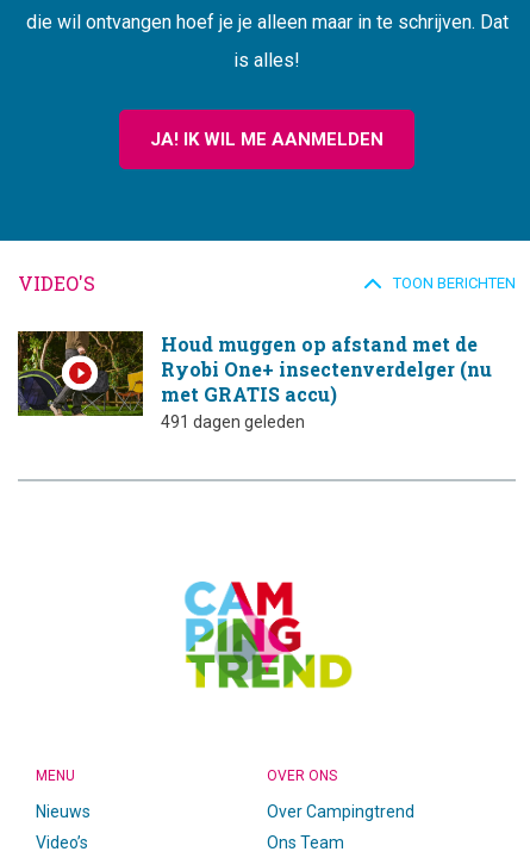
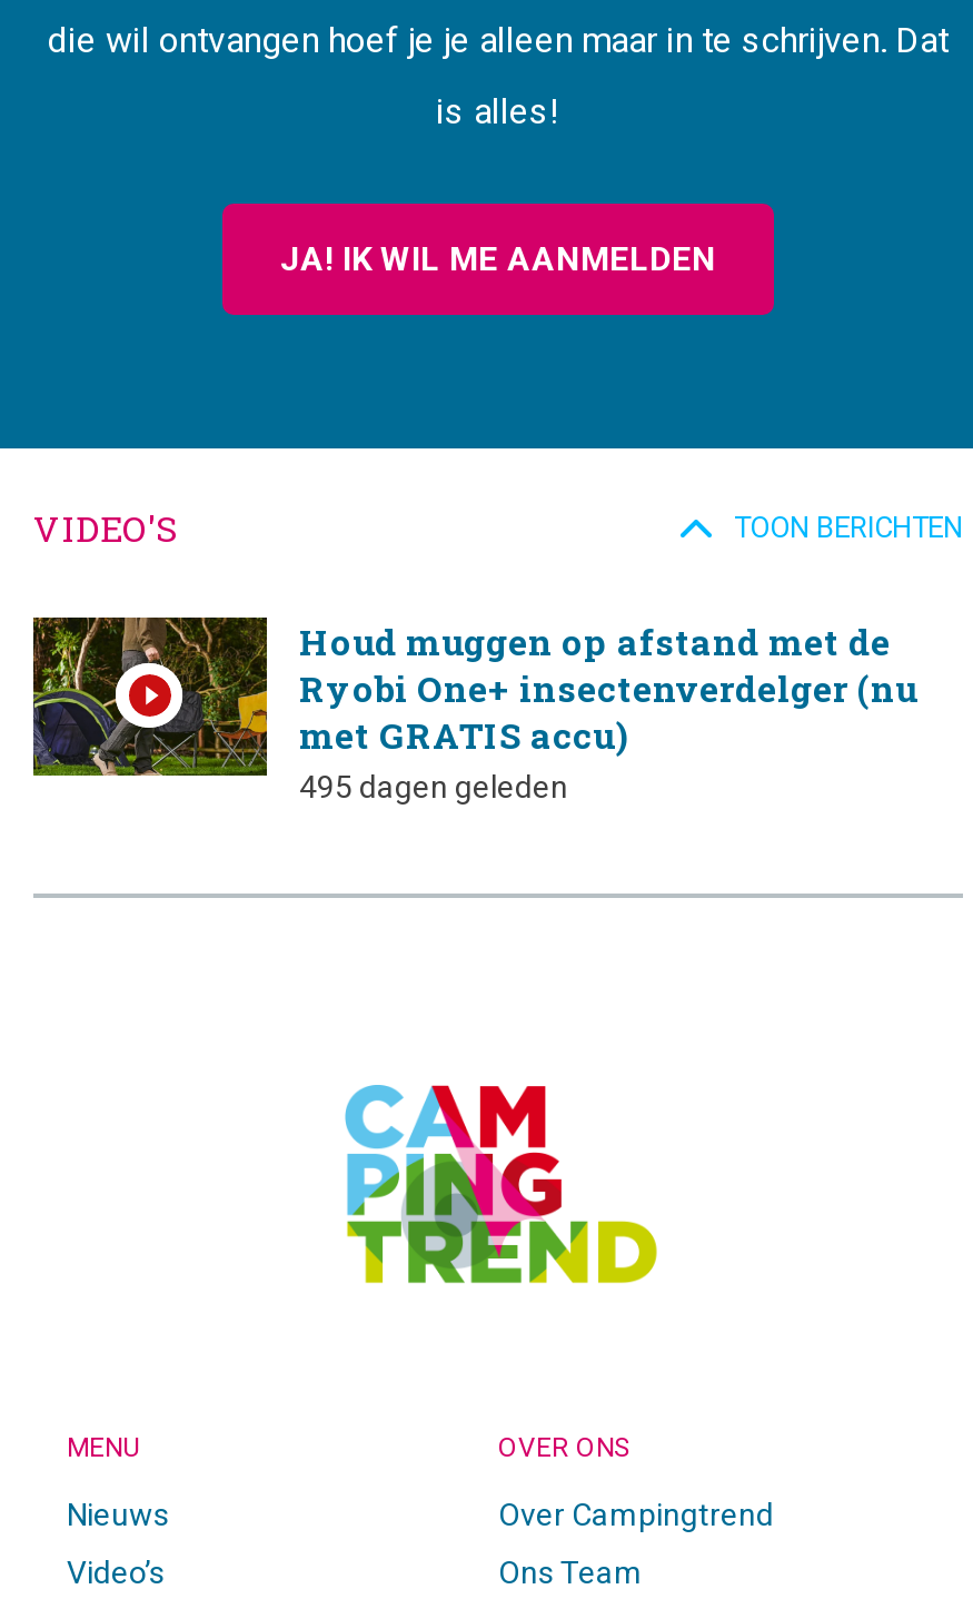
[160,412,304,431] 491 dagen geleden -> [299,768,568,804] 495 dagen geleden

